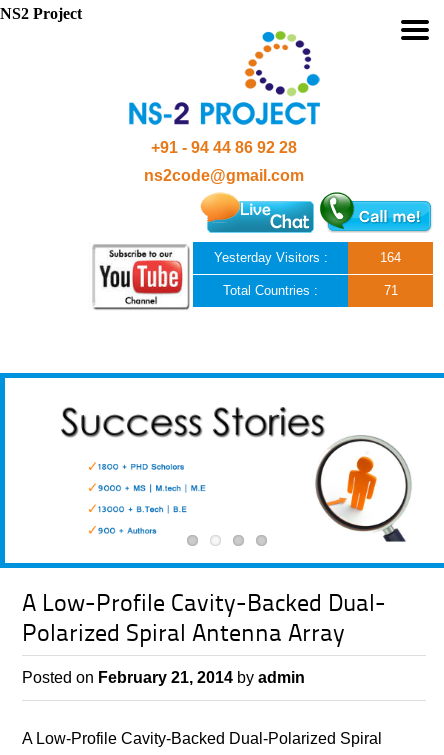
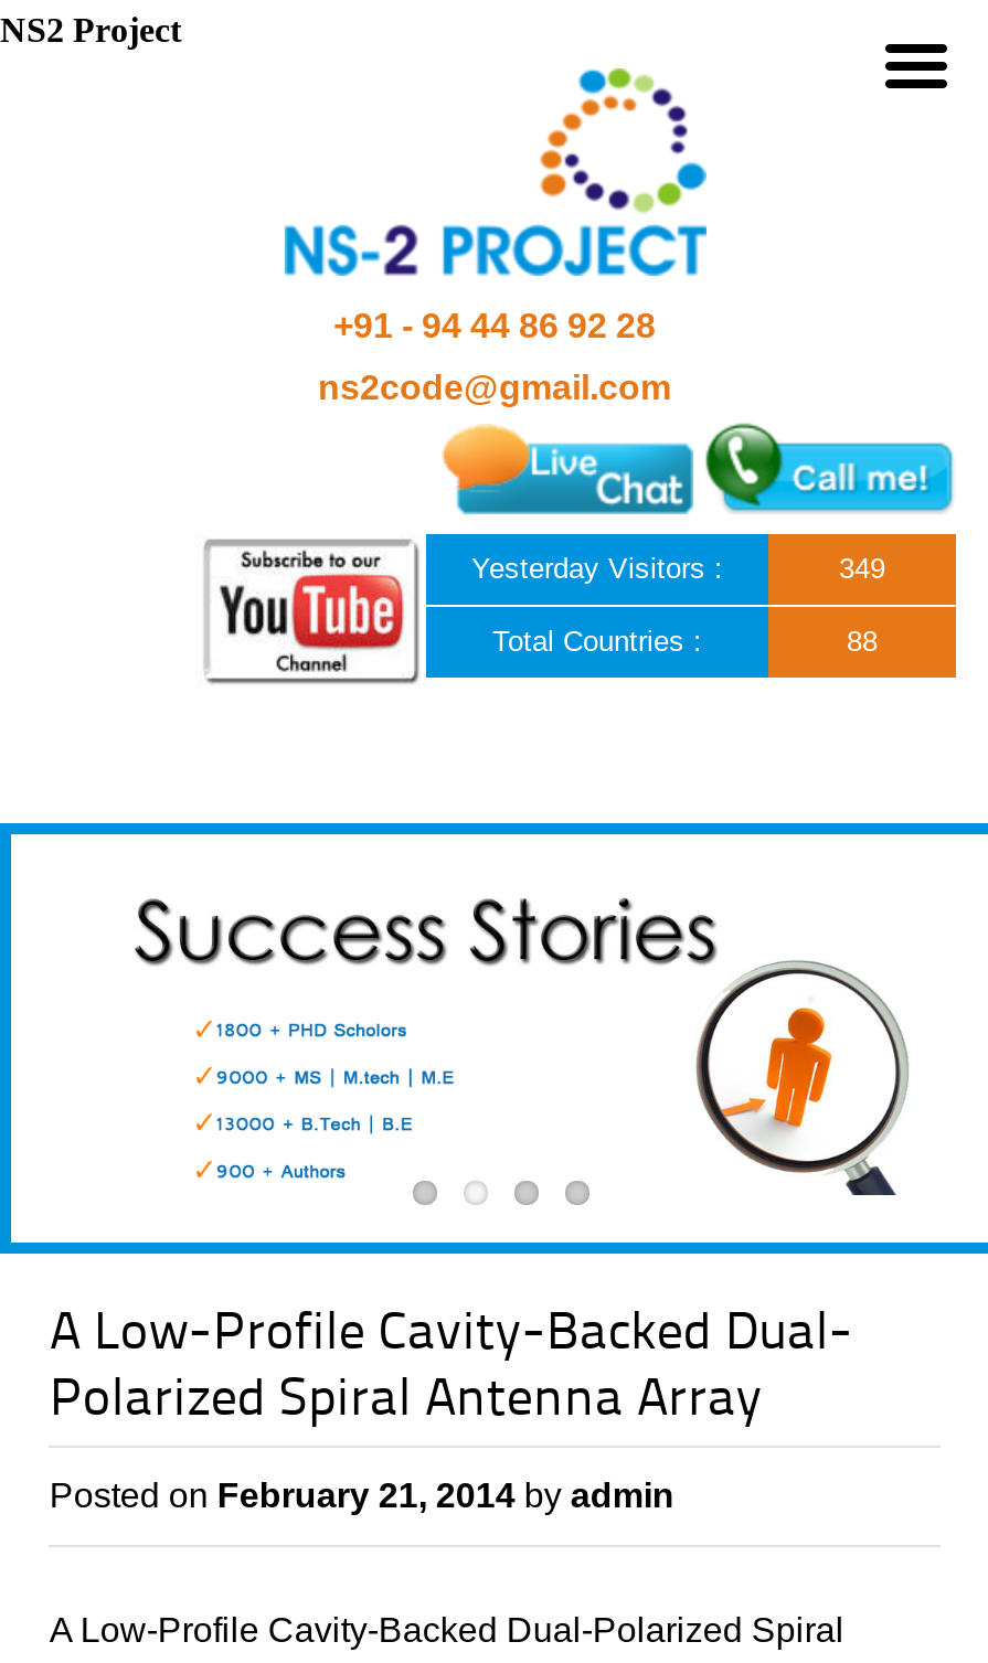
[380,250,401,265] 164 -> [839,553,885,586] 349
[383,283,397,298] 71 -> [847,625,878,659] 88

